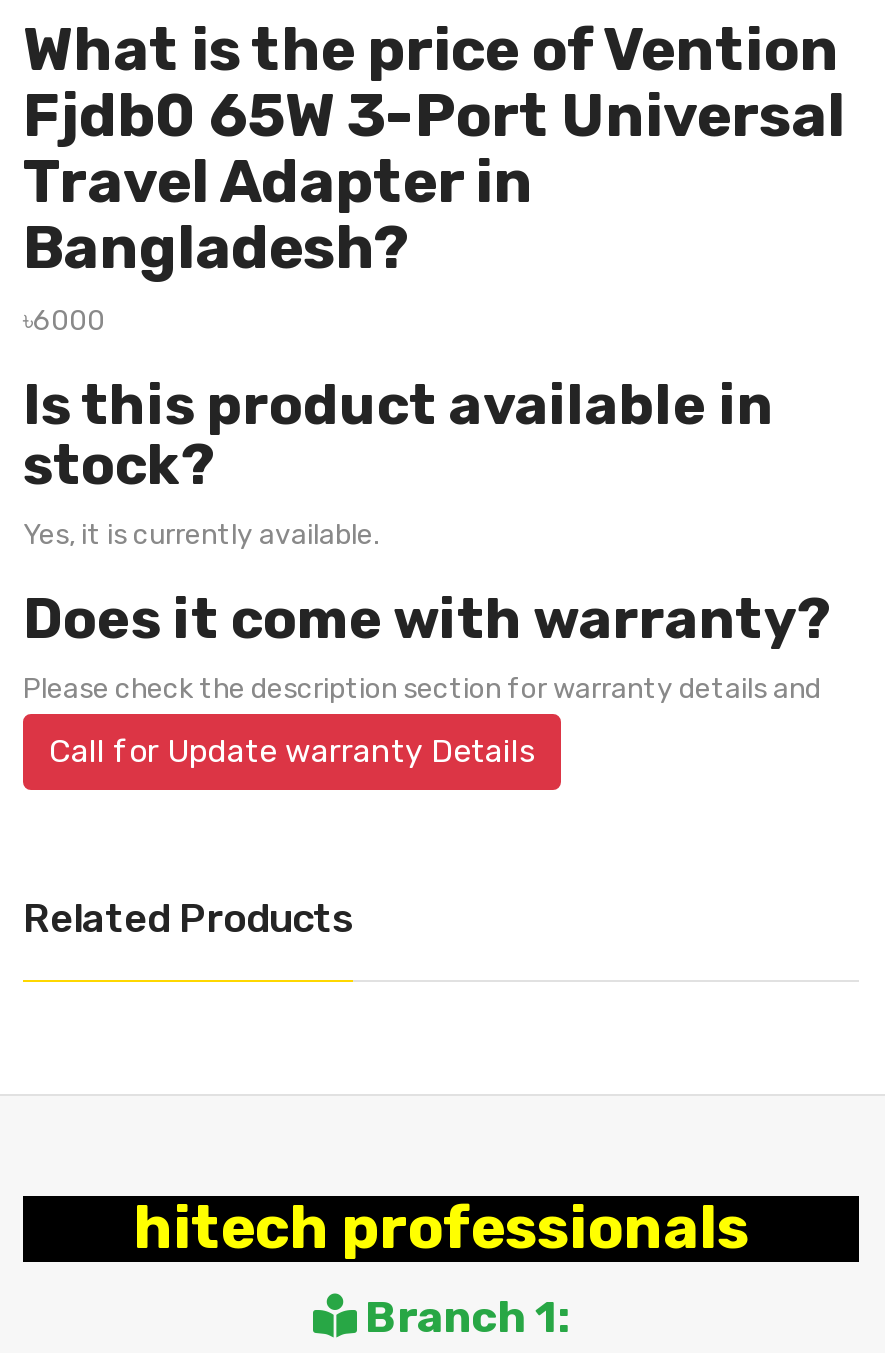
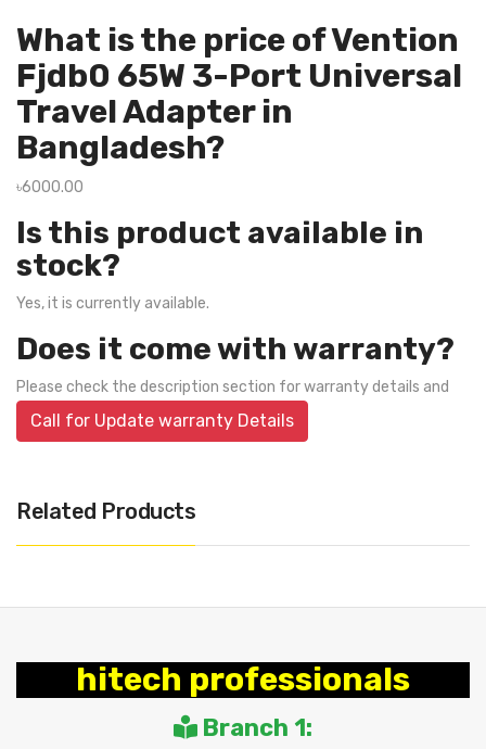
[23,304,105,338] ৳6000 -> [16,178,84,196] ৳6000.00

